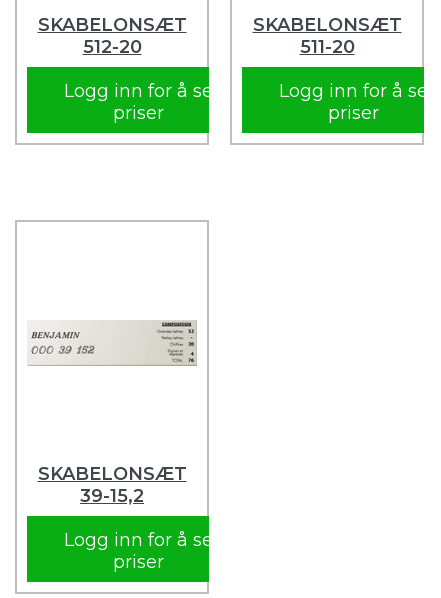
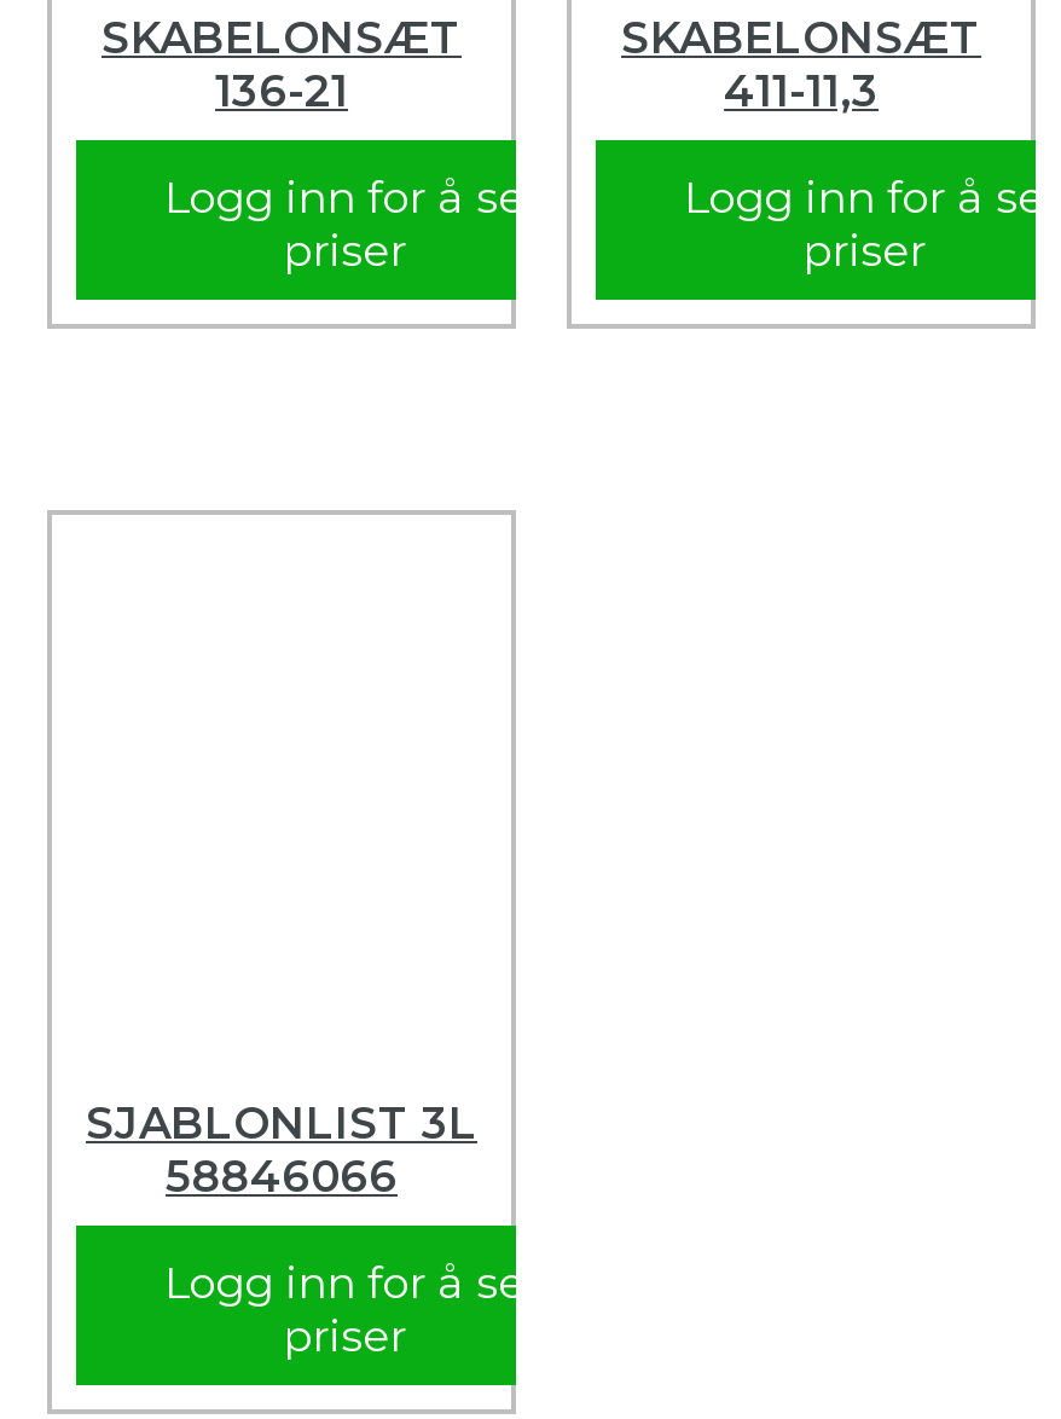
[82,36,141,58] 512-20 -> [215,65,348,118] 136-21
[299,36,354,58] 511-20 -> [724,65,879,118] 411-11,3
[28,320,197,367] [image] -> none
[37,462,186,506] SKABELONSÆT | 39-15,2 -> [86,1096,477,1203] SJABLONLIST 3L | 58846066

